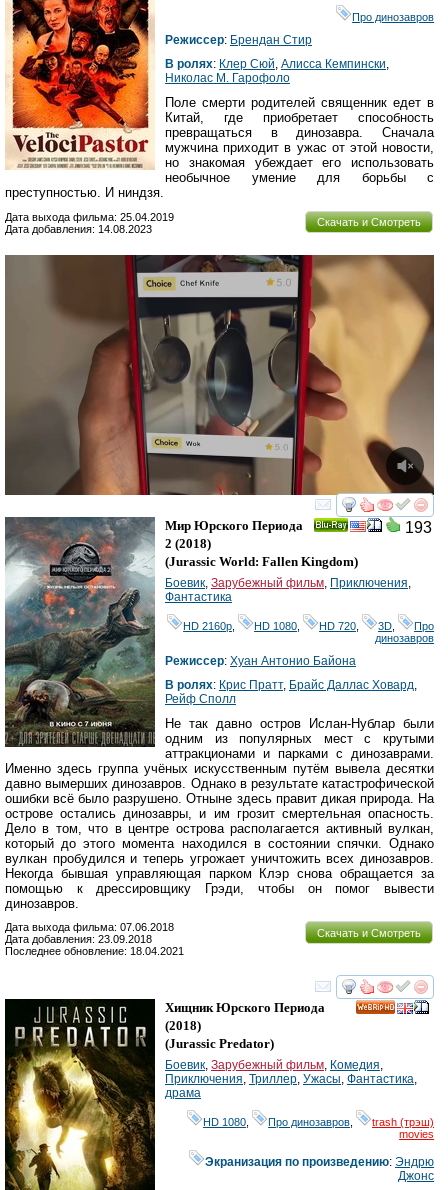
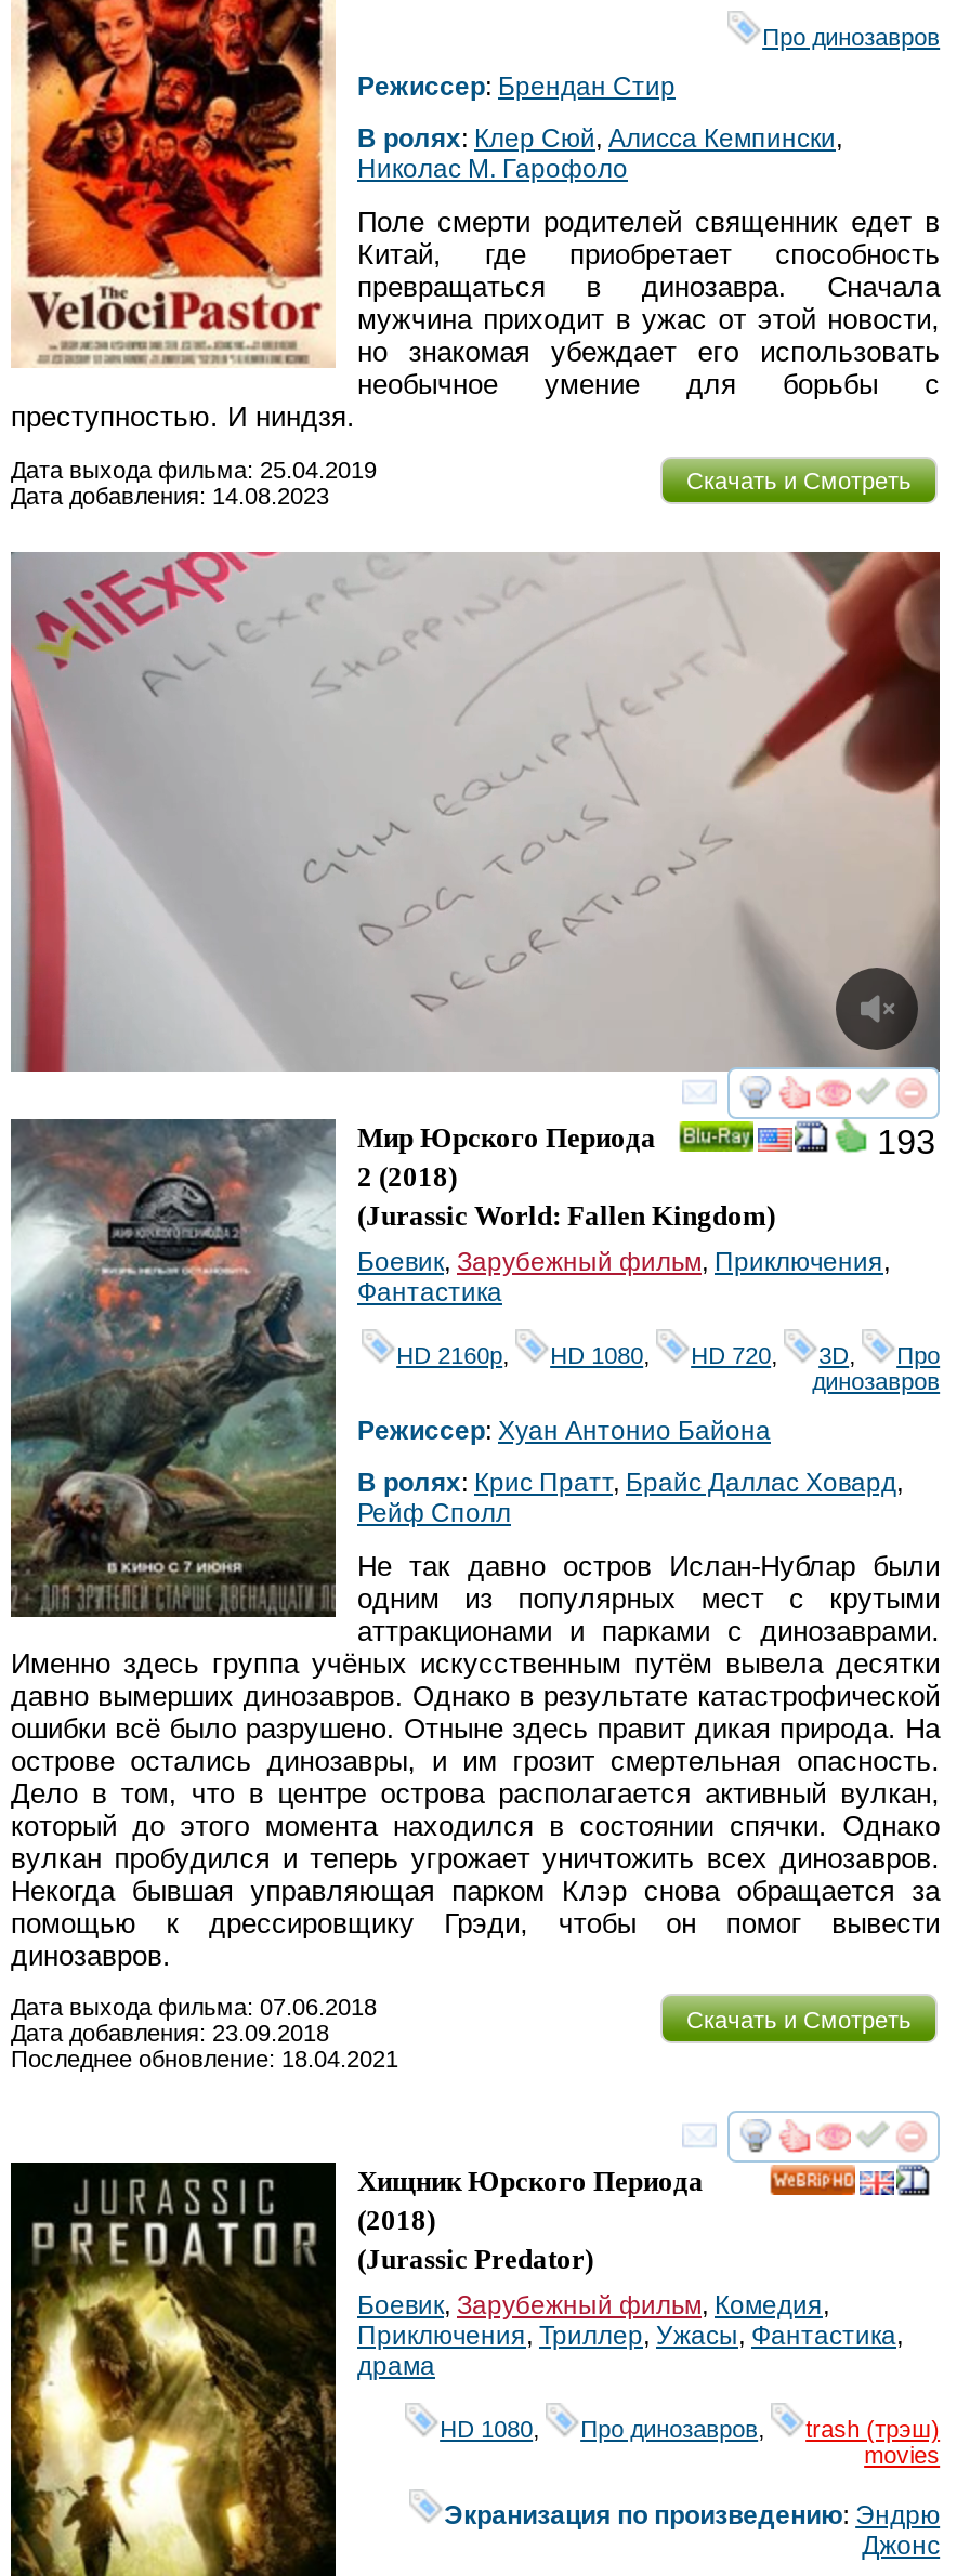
[4,254,434,495] [image] -> [9,550,940,1072] [image]

